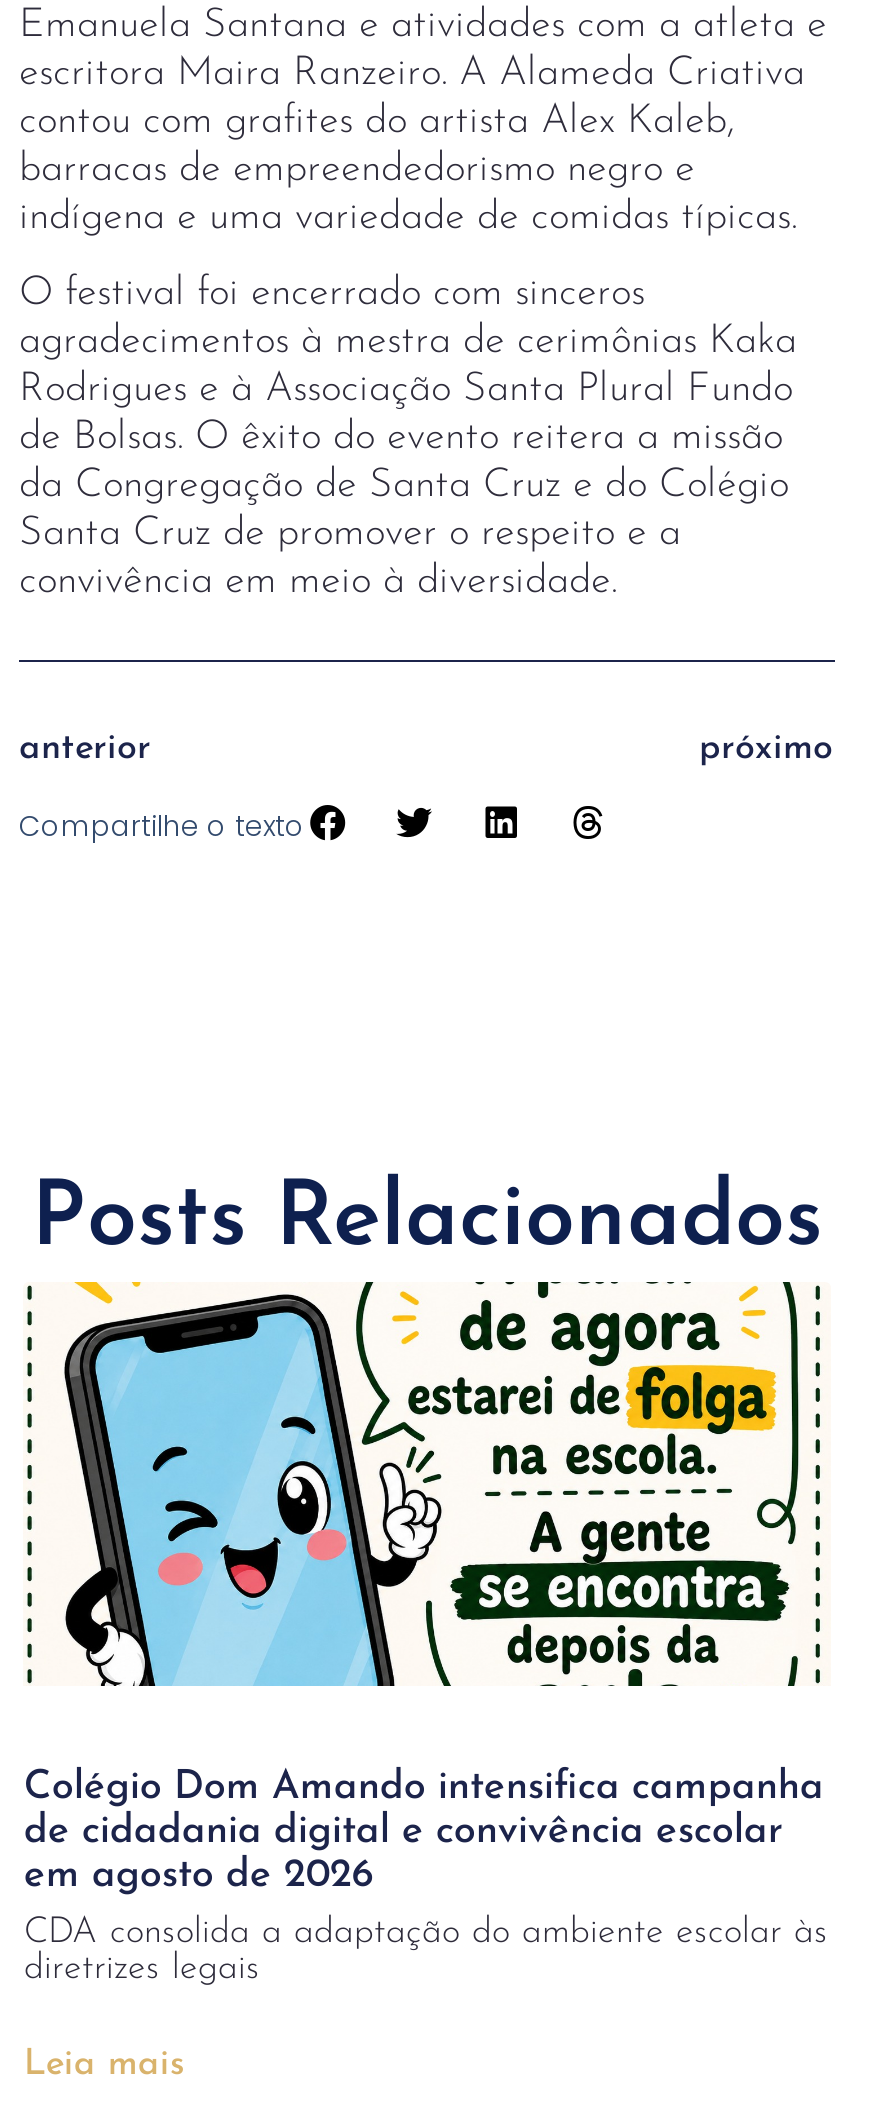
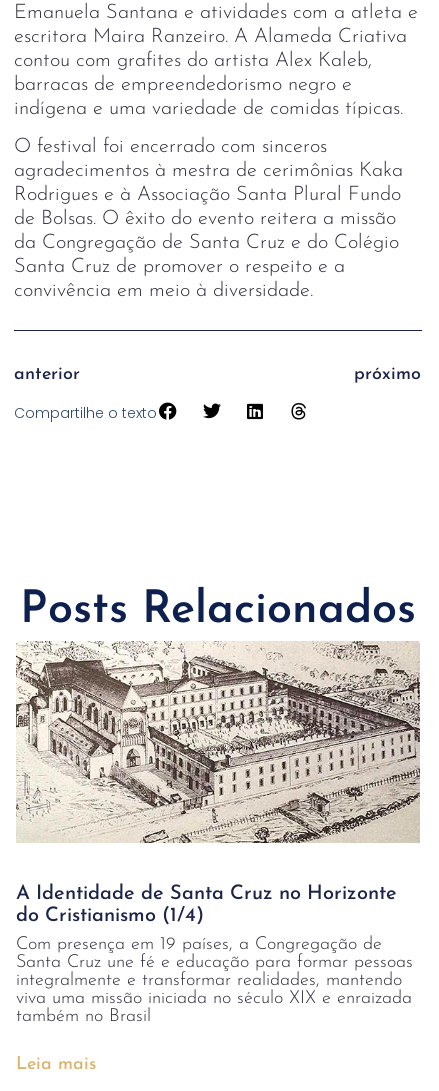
[24,1280,831,1988] [image] | Colégio Dom Amando intensifica campanha | de cidadania digital e convivência escolar | em agosto de 2026 | CDA consolida a adaptação do ambiente escolar às | diretrizes legais -> [15,640,421,1026] [image] | A Identidade de Santa Cruz no Horizonte | do Cristianismo (1/4) | Com presença em 19 países, a Congregação de | Santa Cruz une fé e educação para formar pessoas | integralmente e transformar realidades, mantendo | viva uma missão iniciada no século XIX e enraizada | também no Brasil

